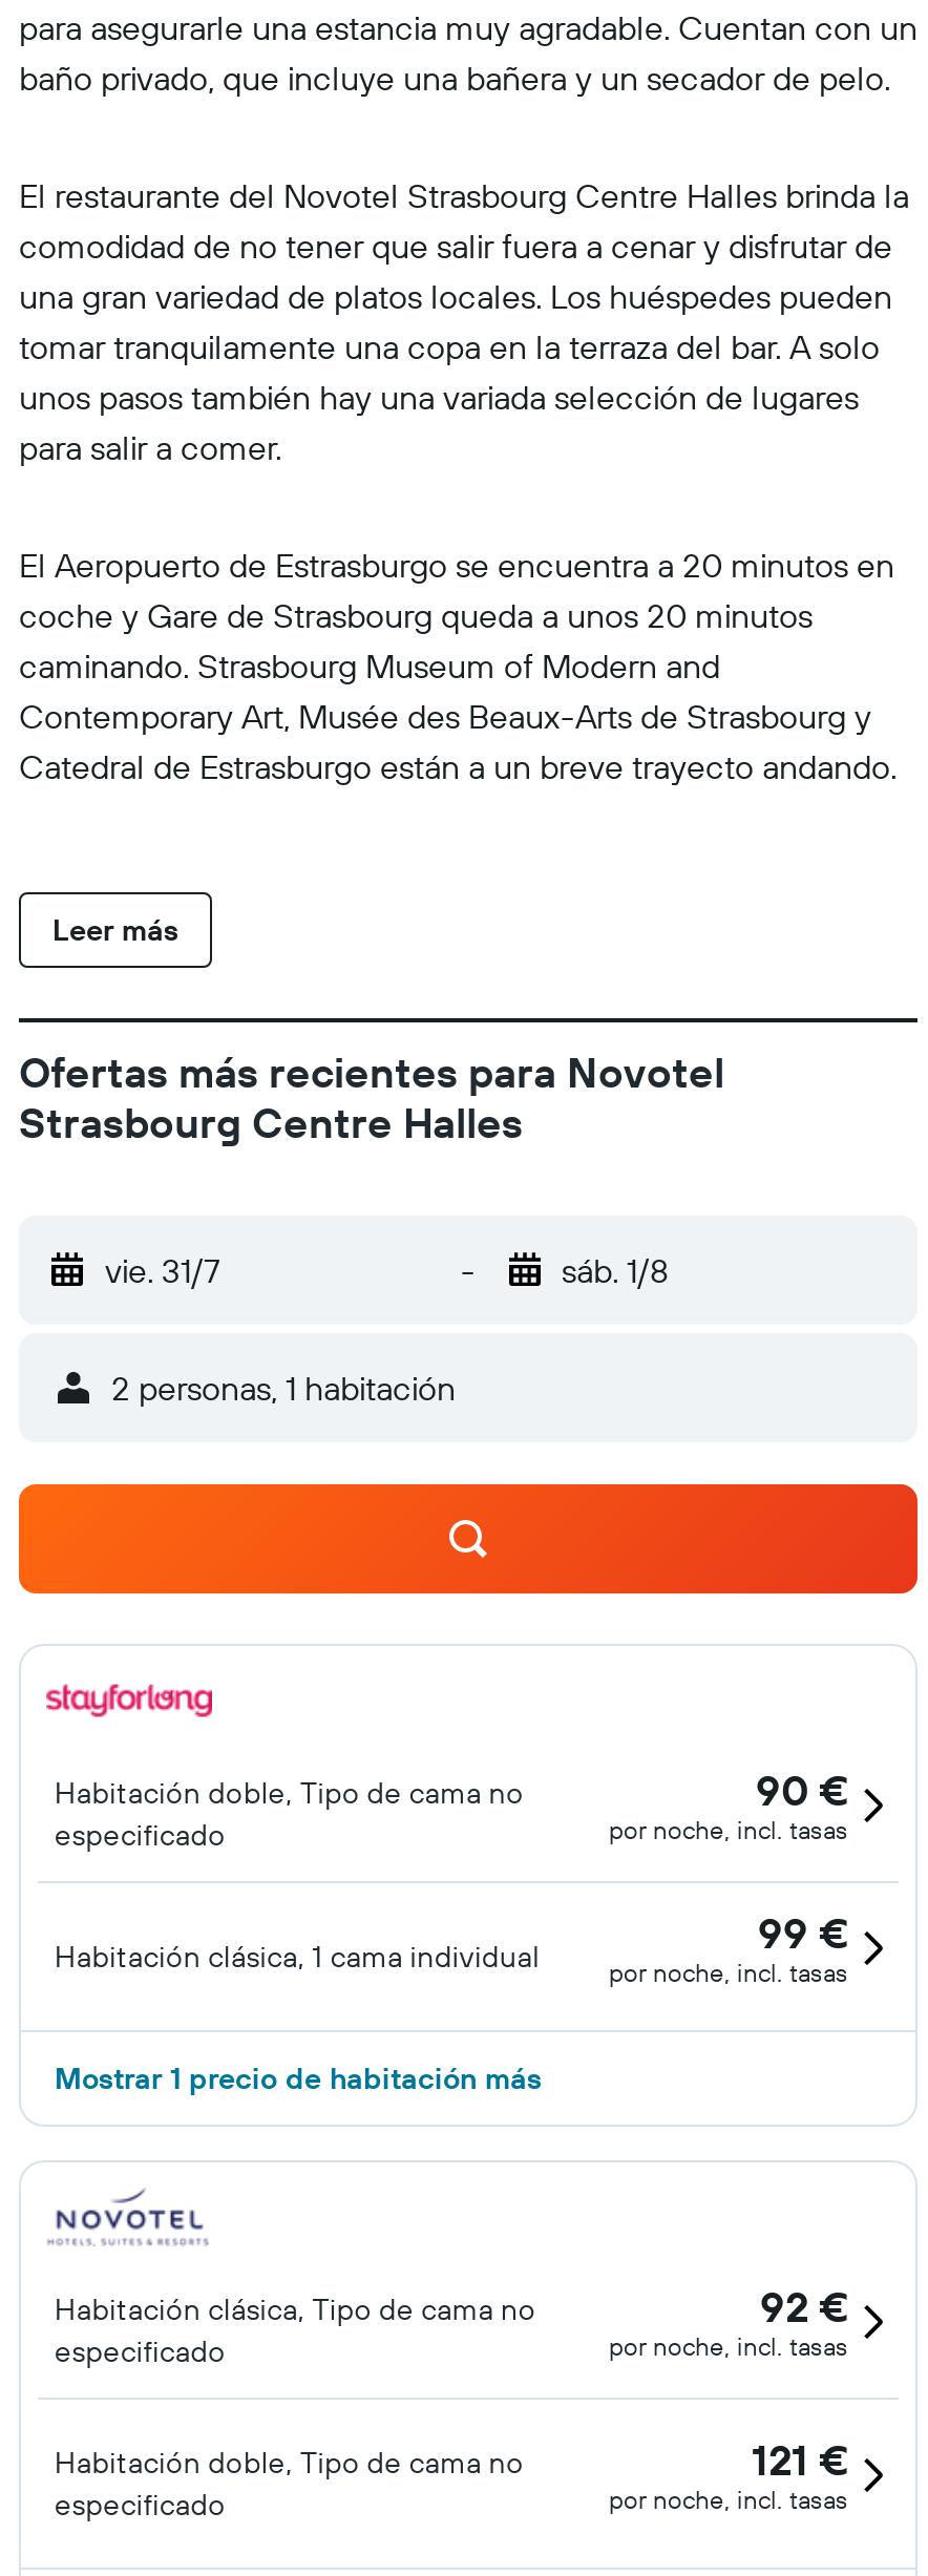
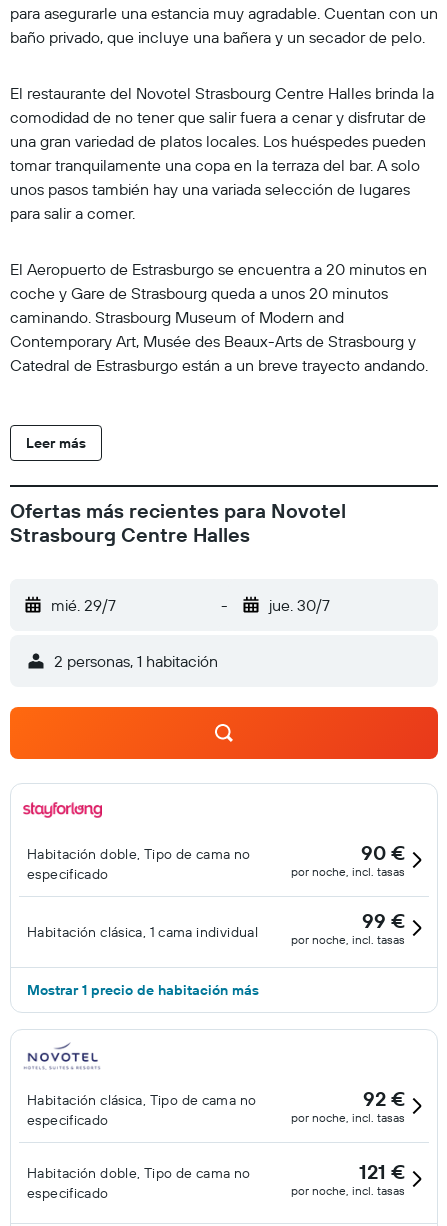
[105,1249,220,1291] vie. 31/7 -> [51,595,116,615] mié. 29/7
[562,1249,669,1291] sáb. 1/8 -> [268,595,329,615] jue. 30/7

